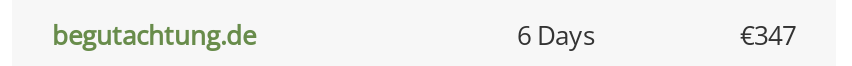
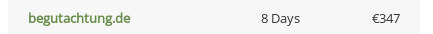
[517,17,595,53] 6 Days -> [260,9,299,27] 8 Days

